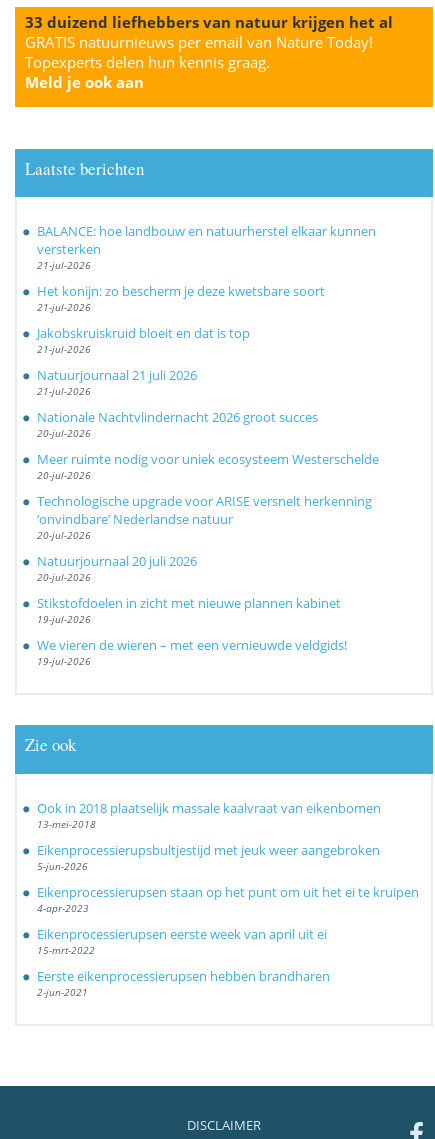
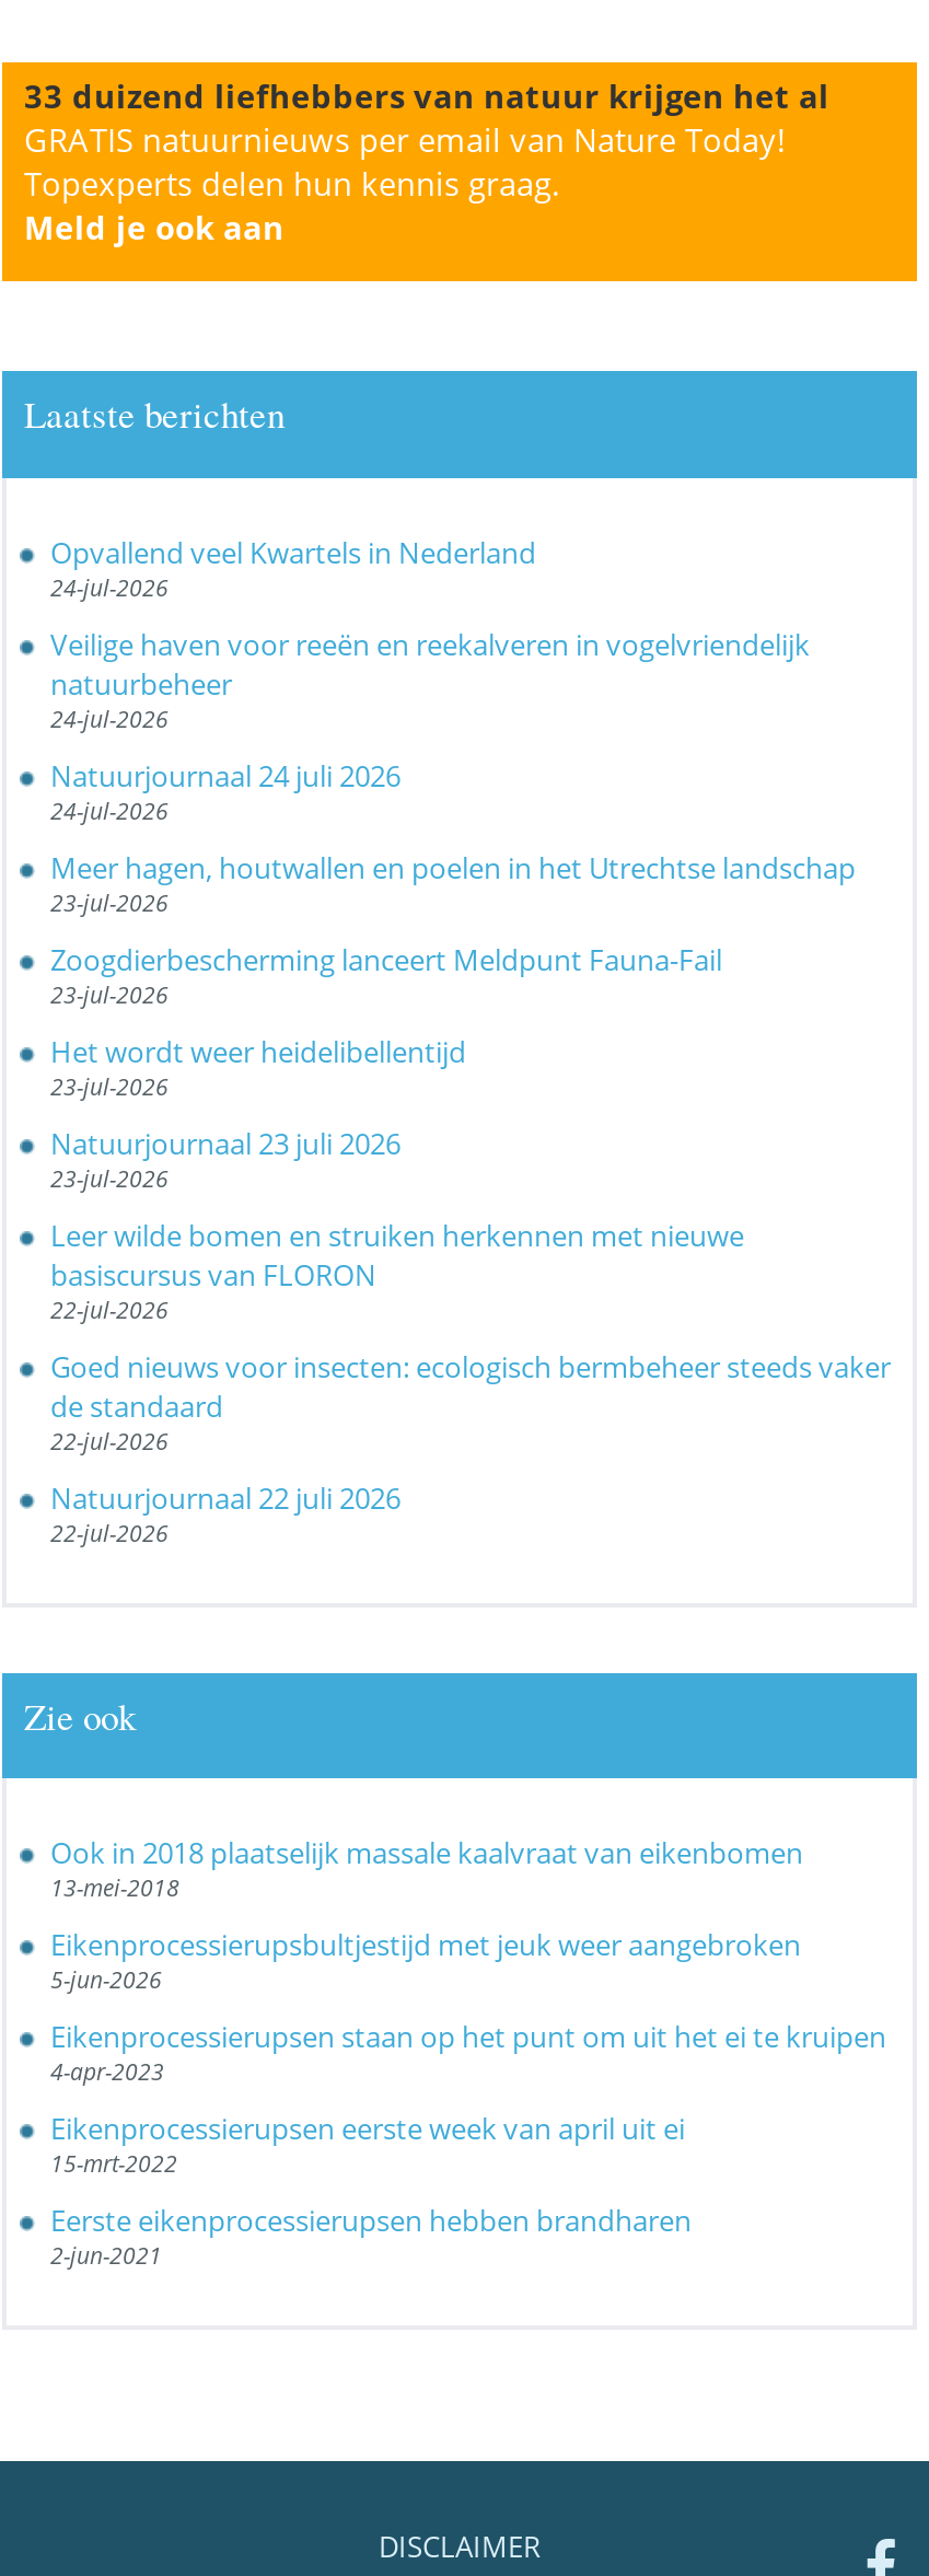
[37,222,376,272] BALANCE: hoe landbouw en natuurherstel elkaar kunnen | versterken | 21-jul-2026 -> [50,533,536,603] Opvallend veel Kwartels in Nederland | 24-jul-2026
[37,282,325,314] Het konijn: zo bescherm je deze kwetsbare soort | 21-jul-2026 -> [50,625,810,734] Veilige haven voor reeën en reekalveren in vogelvriendelijk | natuurbeheer | 24-jul-2026
[37,324,250,356] Jakobskruiskruid bloeit en dat is top | 21-jul-2026 -> [50,756,400,826] Natuurjournaal 24 juli 2026 | 24-jul-2026
[37,366,197,398] Natuurjournaal 21 juli 2026 | 21-jul-2026 -> [50,848,856,918] Meer hagen, houtwallen en poelen in het Utrechtse landschap | 23-jul-2026
[37,408,318,440] Nationale Nachtvlindernacht 2026 groot succes | 20-jul-2026 -> [50,940,722,1010] Zoogdierbescherming lanceert Meldpunt Fauna-Fail | 23-jul-2026
[37,450,379,482] Meer ruimte nodig voor uniek ecosysteem Westerschelde | 20-jul-2026 -> [50,1032,466,1102] Het wordt weer heidelibellentijd | 23-jul-2026
[37,492,372,542] Technologische upgrade voor ARISE versnelt herkenning | ‘onvindbare’ Nederlandse natuur | 20-jul-2026 -> [50,1124,400,1194] Natuurjournaal 23 juli 2026 | 23-jul-2026
[37,552,197,584] Natuurjournaal 20 juli 2026 | 20-jul-2026 -> [50,1216,744,1325] Leer wilde bomen en struiken herkennen met nieuwe | basiscursus van FLORON | 22-jul-2026
[37,594,341,626] Stikstofdoelen in zicht met nieuwe plannen kabinet | 19-jul-2026 -> [50,1347,891,1456] Goed nieuws voor insecten: ecologisch bermbeheer steeds vaker | de standaard | 22-jul-2026
[37,636,347,668] We vieren de wieren – met een vernieuwde veldgids! | 19-jul-2026 -> [50,1478,400,1548] Natuurjournaal 22 juli 2026 | 22-jul-2026

